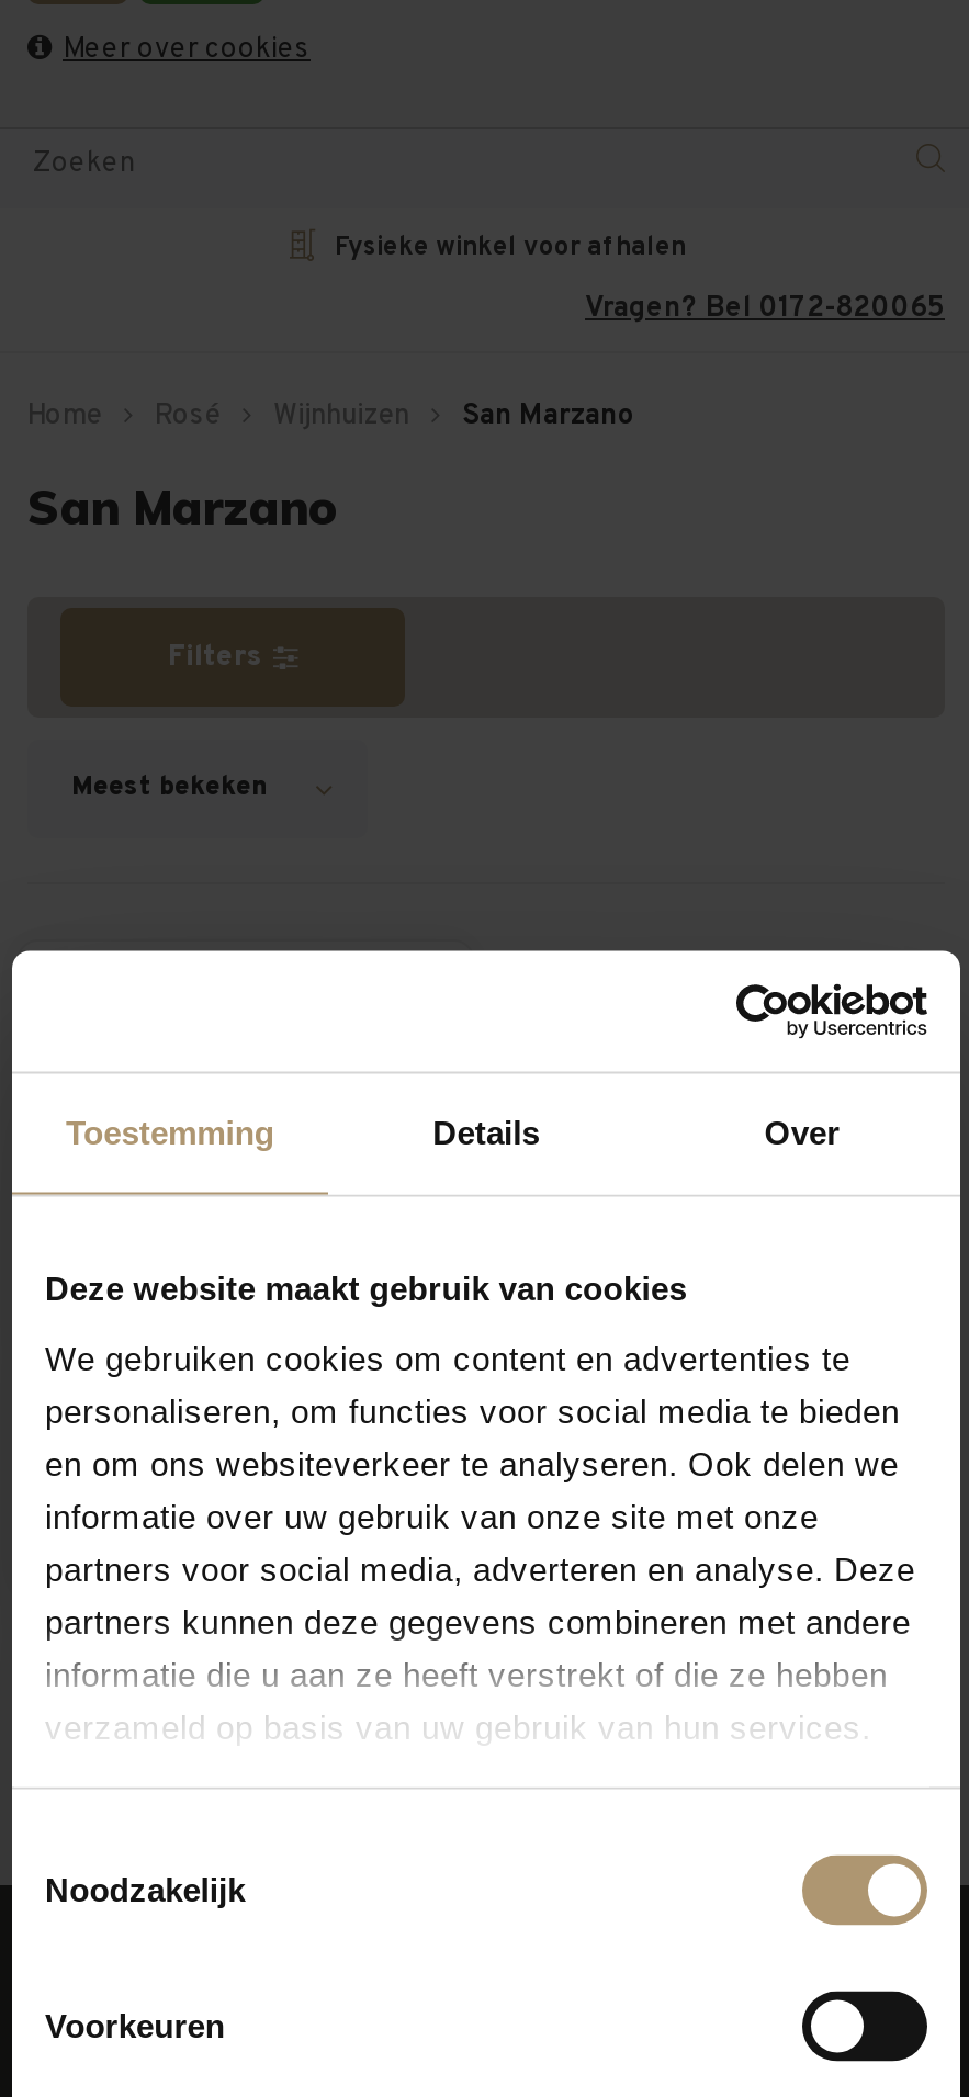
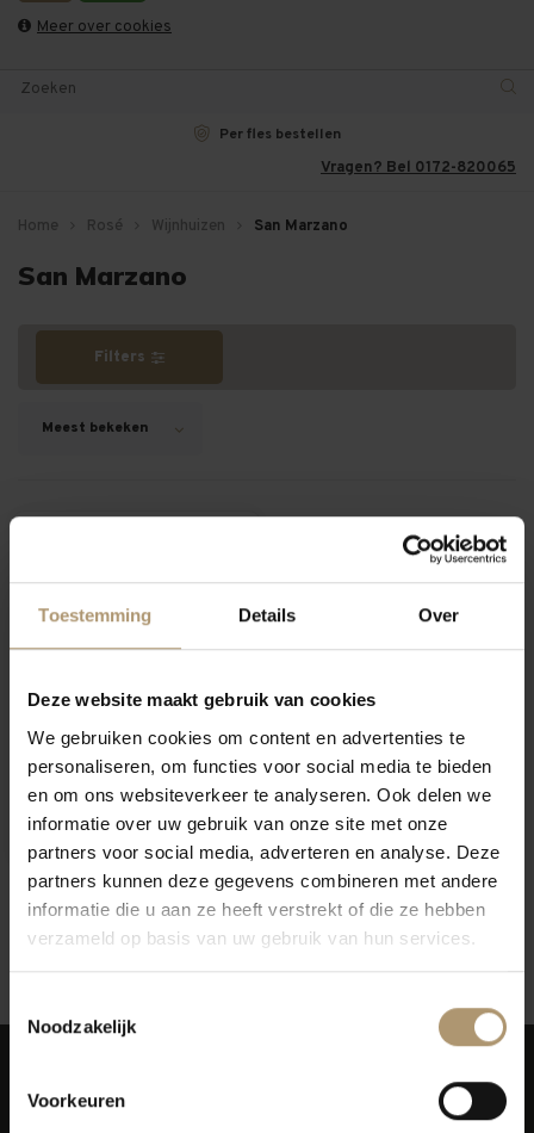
[335,230,686,266] Fysieke winkel voor afhalen -> [219,125,341,144] Per fles bestellen

